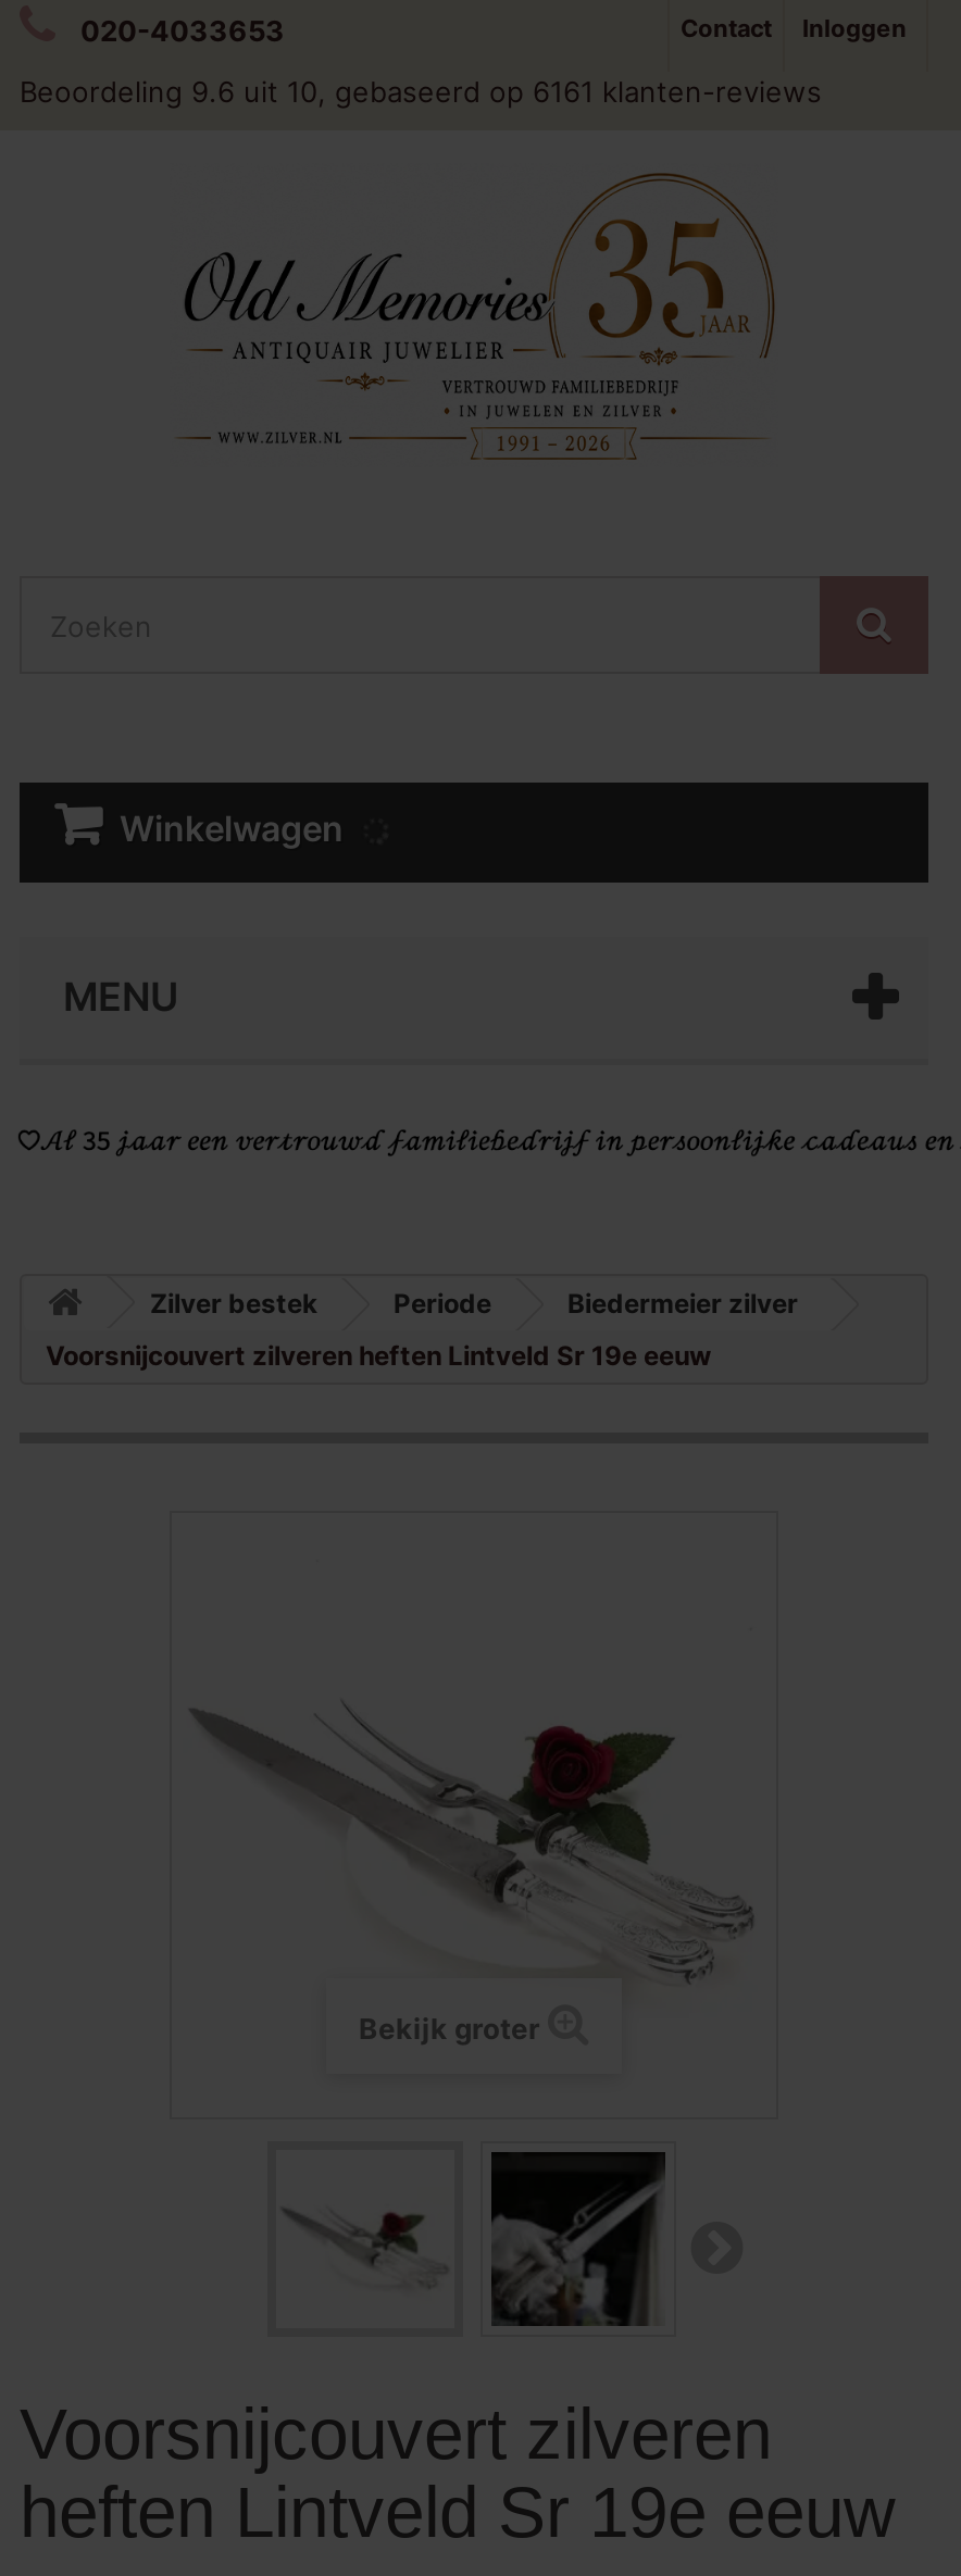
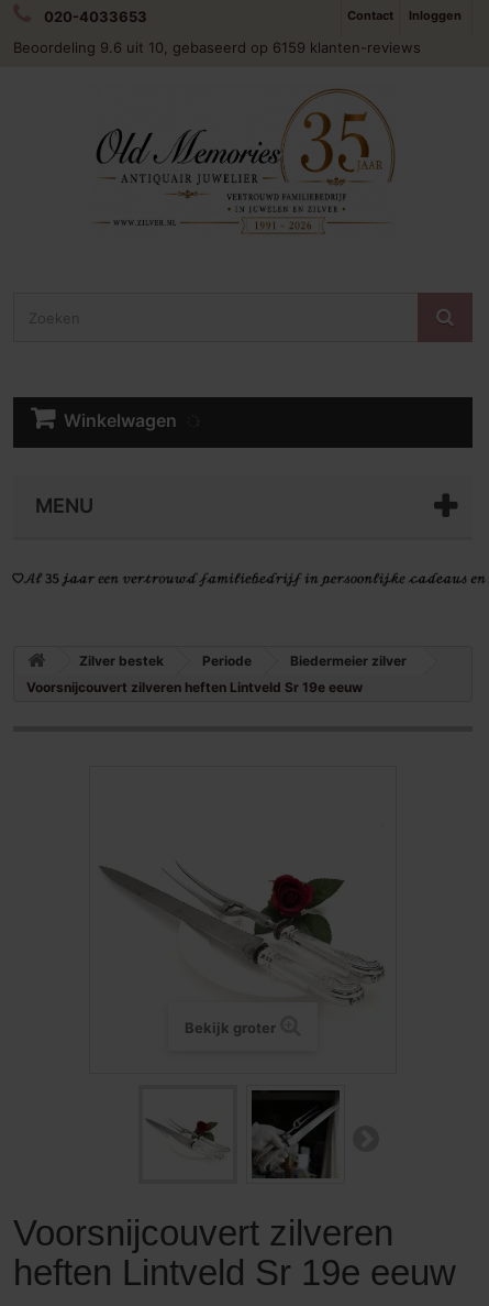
[20,74,822,109] Beoordeling 9.6 uit 10, gebaseerd op 6161 klanten-reviews -> [13,39,421,56] Beoordeling 9.6 uit 10, gebaseerd op 6159 klanten-reviews

